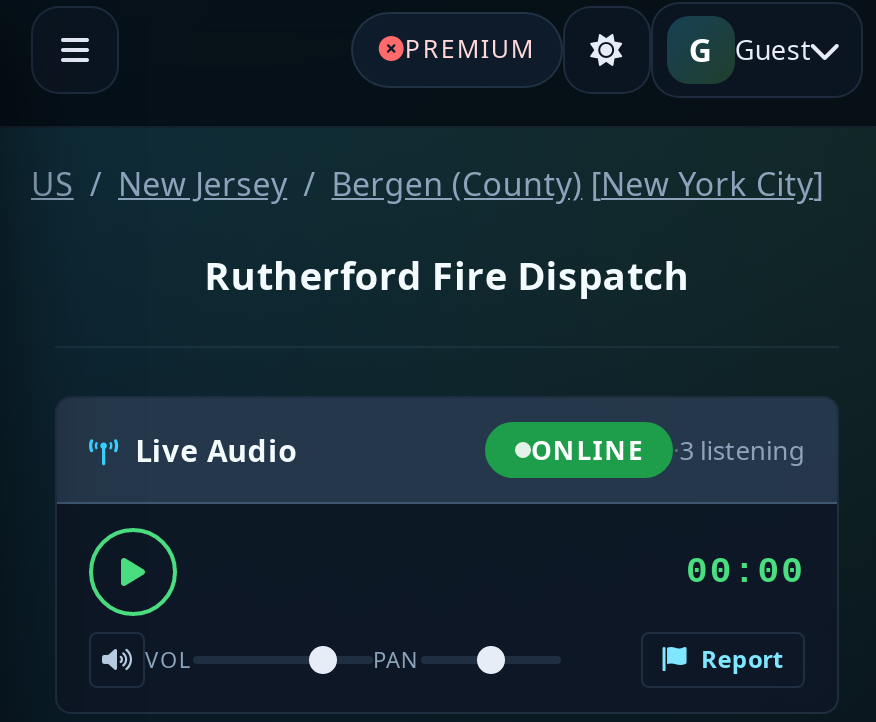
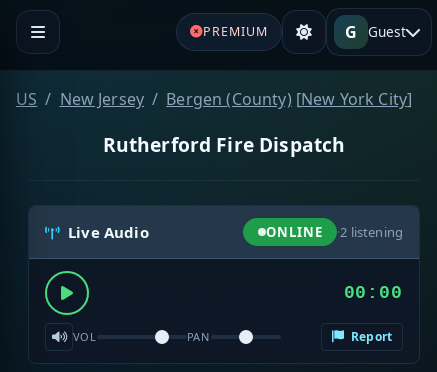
[531,431,805,467] ONLINE ·3 listening -> [266,223,403,241] ONLINE ·2 listening

